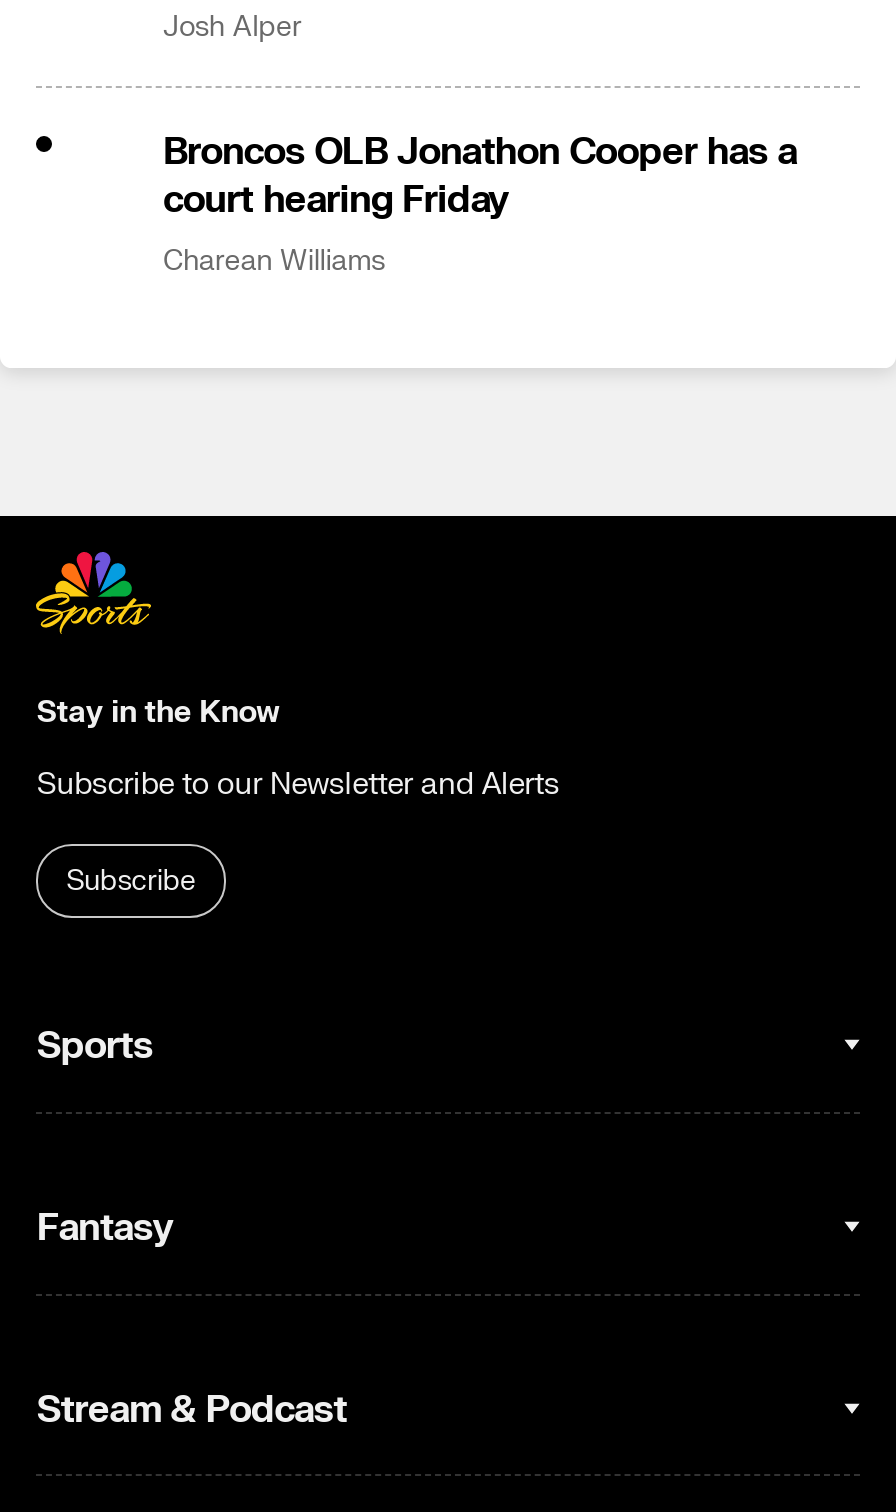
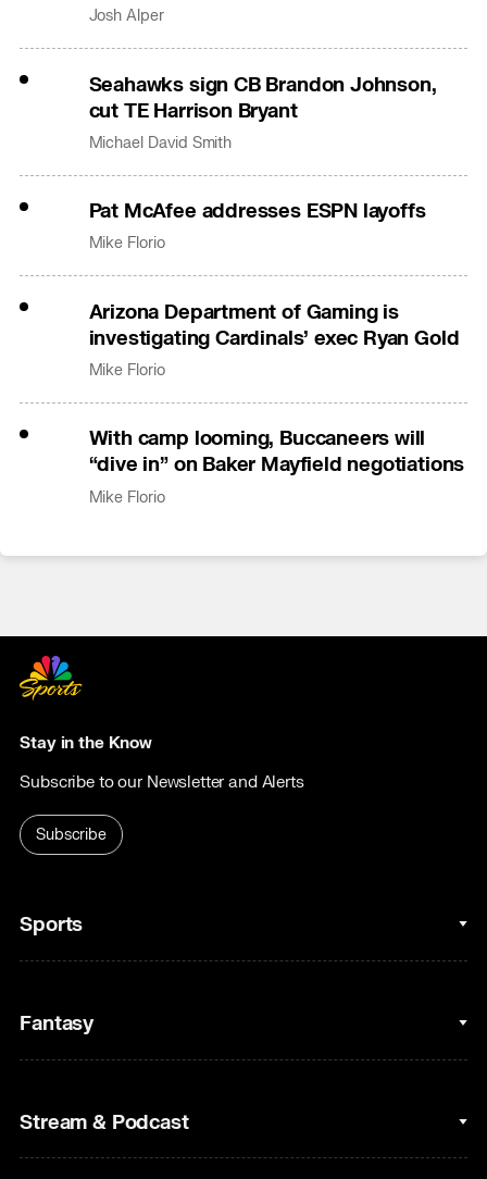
[163,129,797,277] Broncos OLB Jonathon Cooper has a | court hearing Friday | Charean Williams -> [89,72,464,506] Seahawks sign CB Brandon Johnson, | cut TE Harrison Bryant | Michael David Smith | Pat McAfee addresses ESPN layoffs | Mike Florio | Arizona Department of Gaming is | investigating Cardinals’ exec Ryan Gold | Mike Florio | With camp looming, Buccaneers will | “dive in” on Baker Mayfield negotiations | Mike Florio

